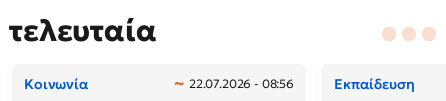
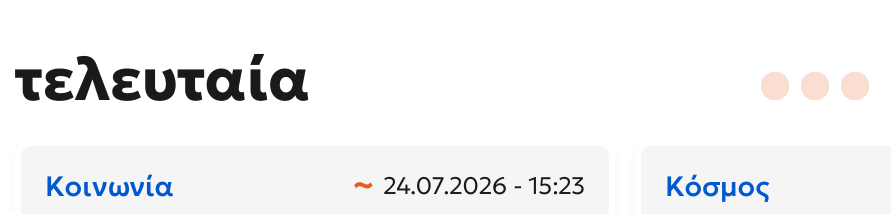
[189,76,294,91] 22.07.2026 - 08:56 -> [383,170,585,200] 24.07.2026 - 15:23
[334,75,414,93] Εκπαίδευση -> [665,168,769,204] Κόσμος

